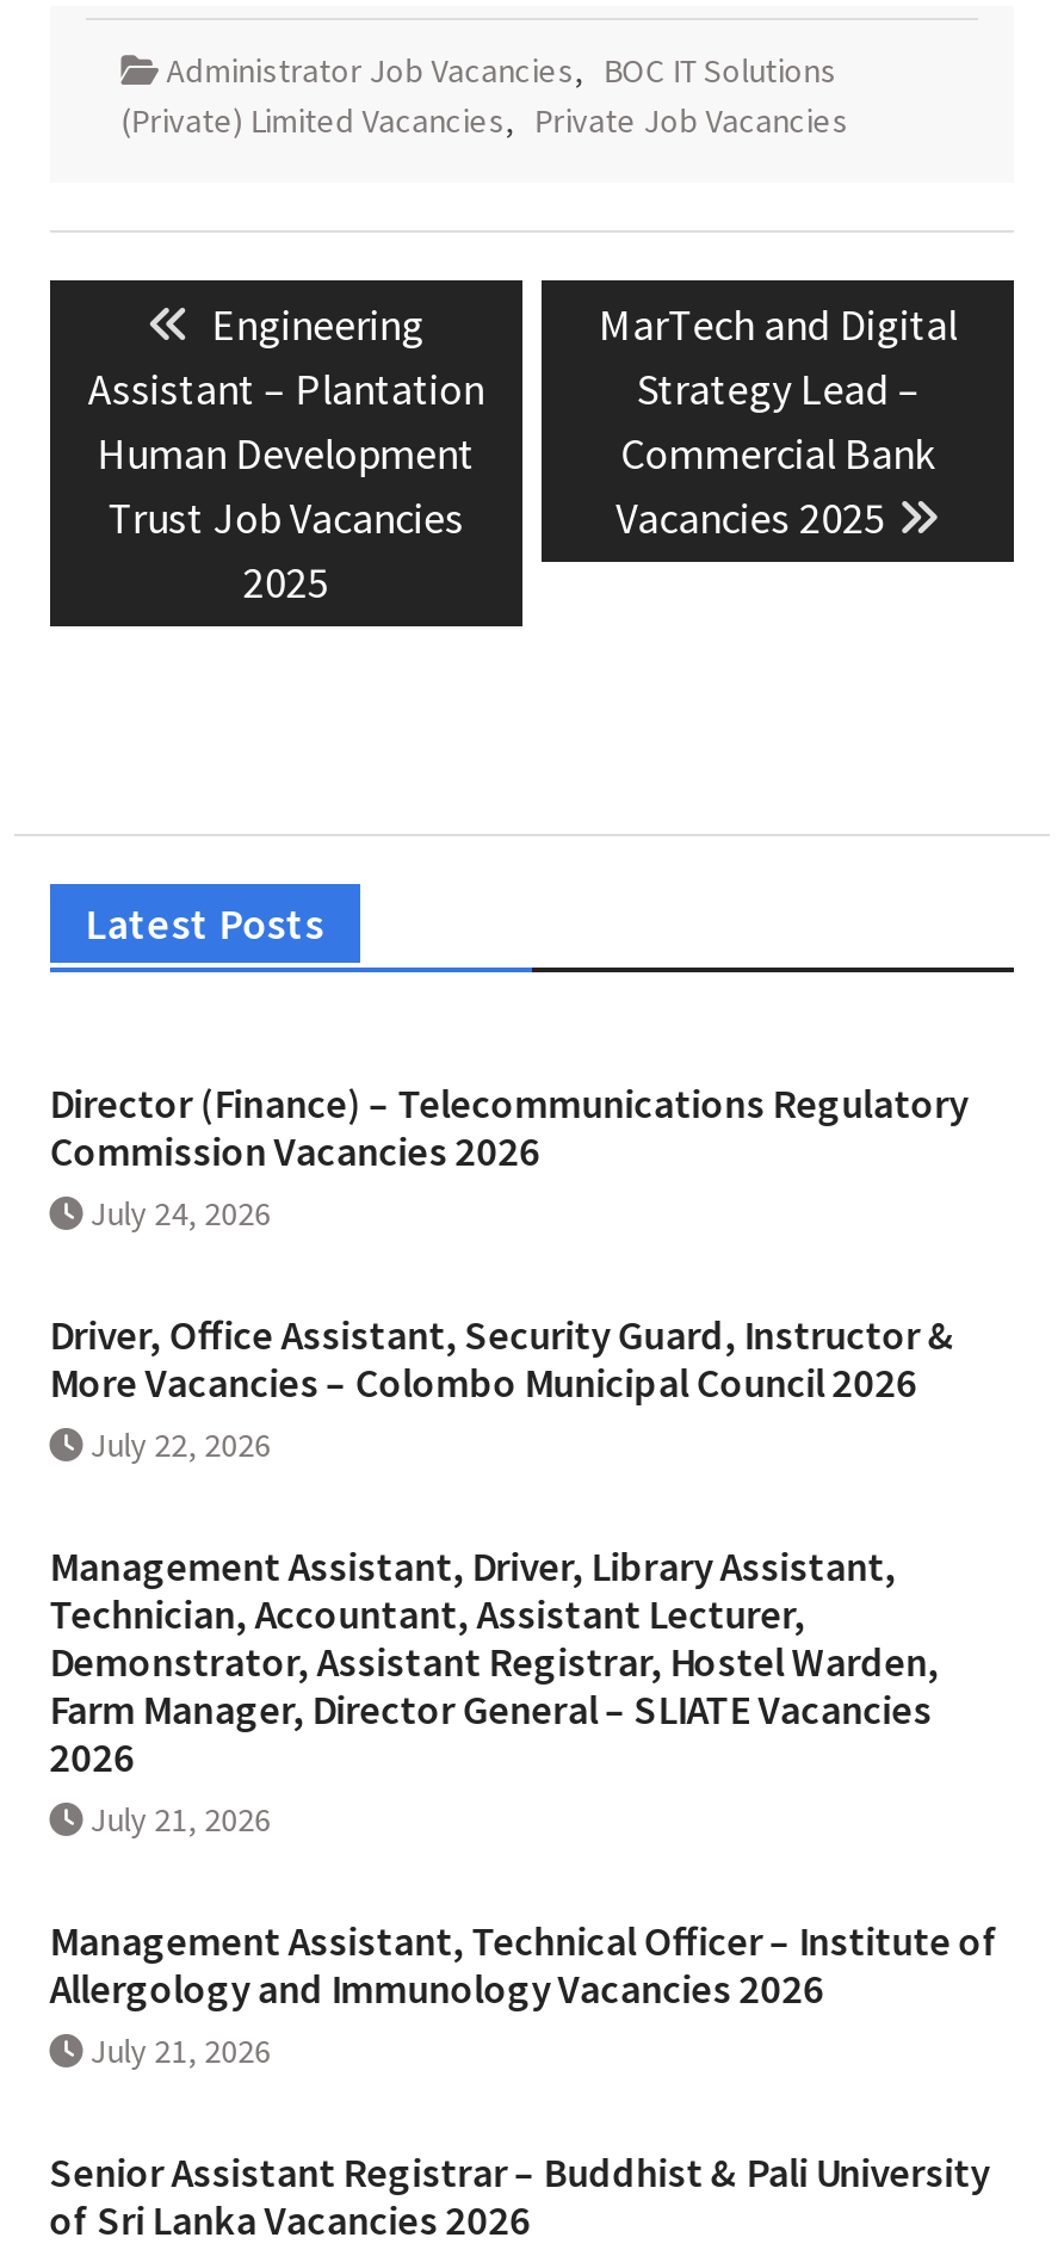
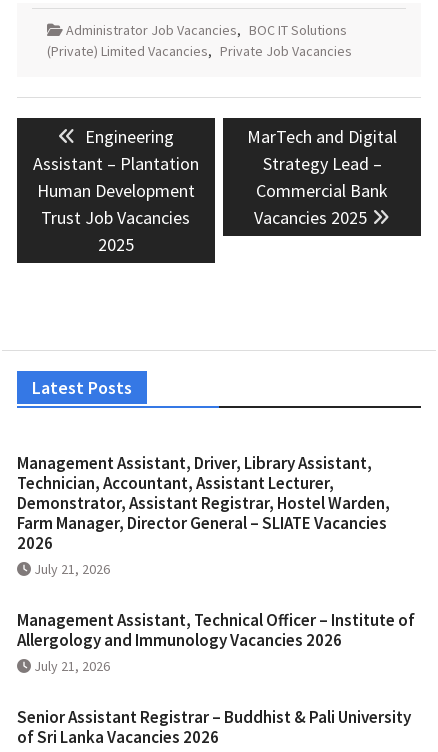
[49,1077,968,1466] Director (Finance) – Telecommunications Regulatory | Commission Vacancies 2026 | July 24, 2026 | Driver, Office Assistant, Security Guard, Instructor & | More Vacancies – Colombo Municipal Council 2026 | July 22, 2026 -> none

